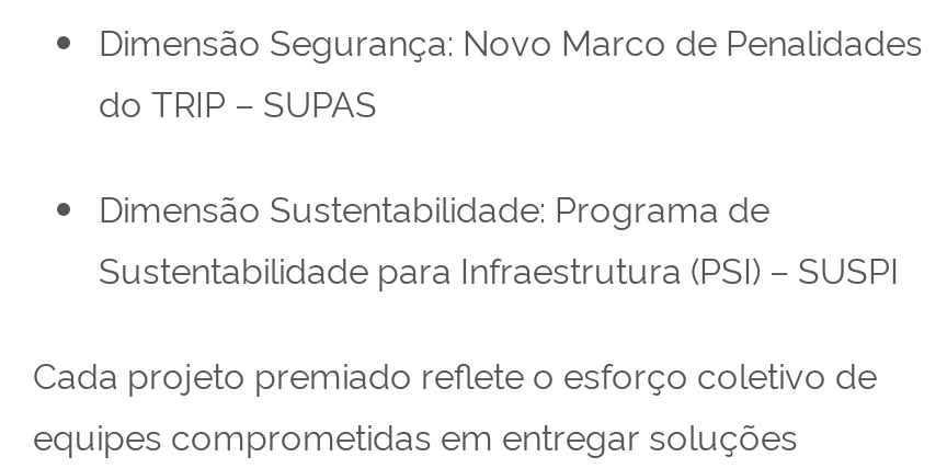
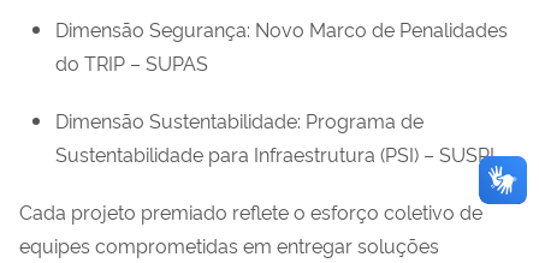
none -> [478,155,528,205] [image]

